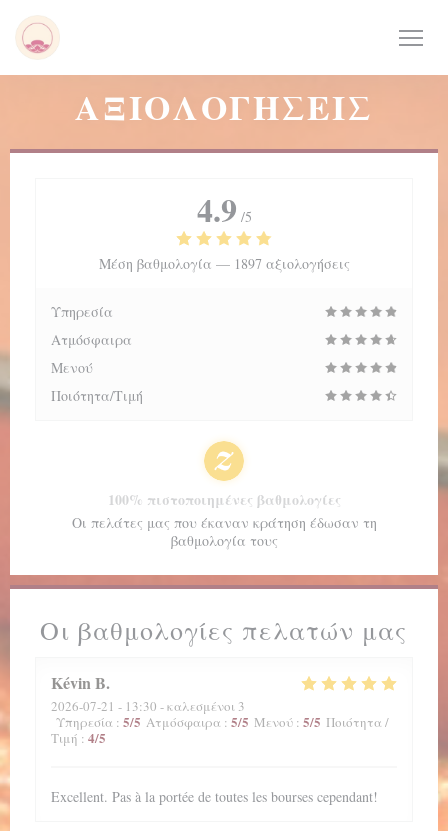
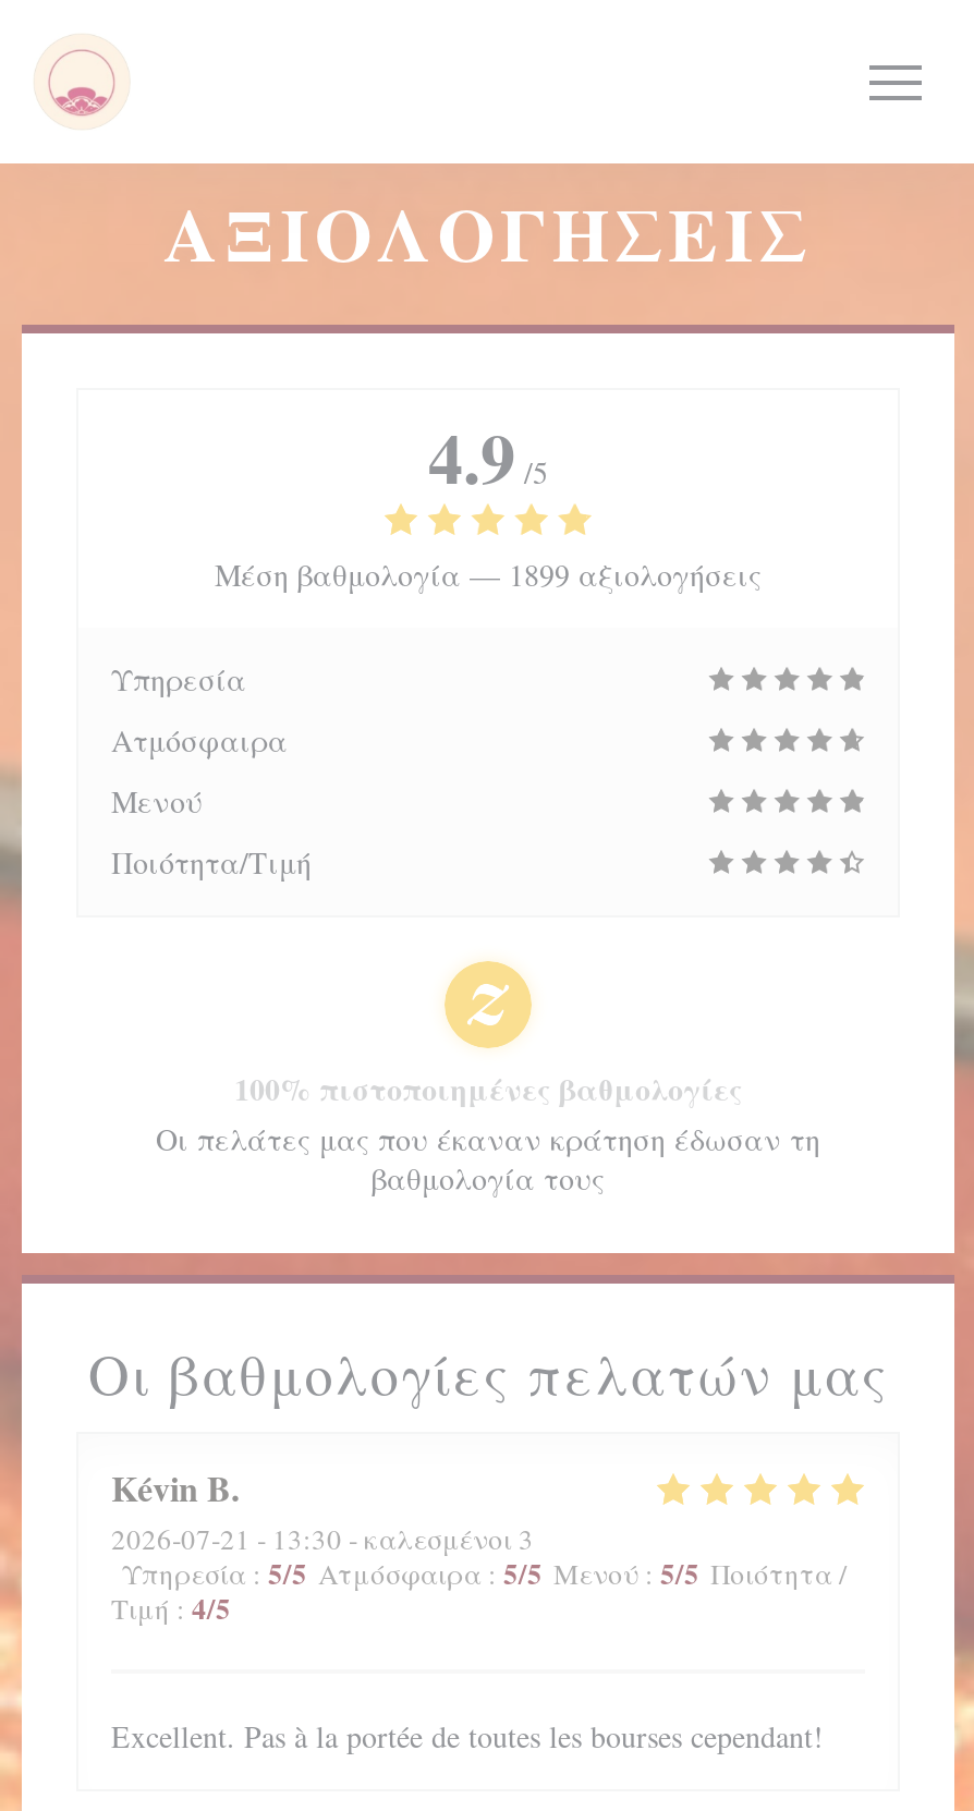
[98,254,349,273] Μέση βαθμολογία — 1897 αξιολογήσεις -> [215,554,762,595] Μέση βαθμολογία — 1899 αξιολογήσεις

